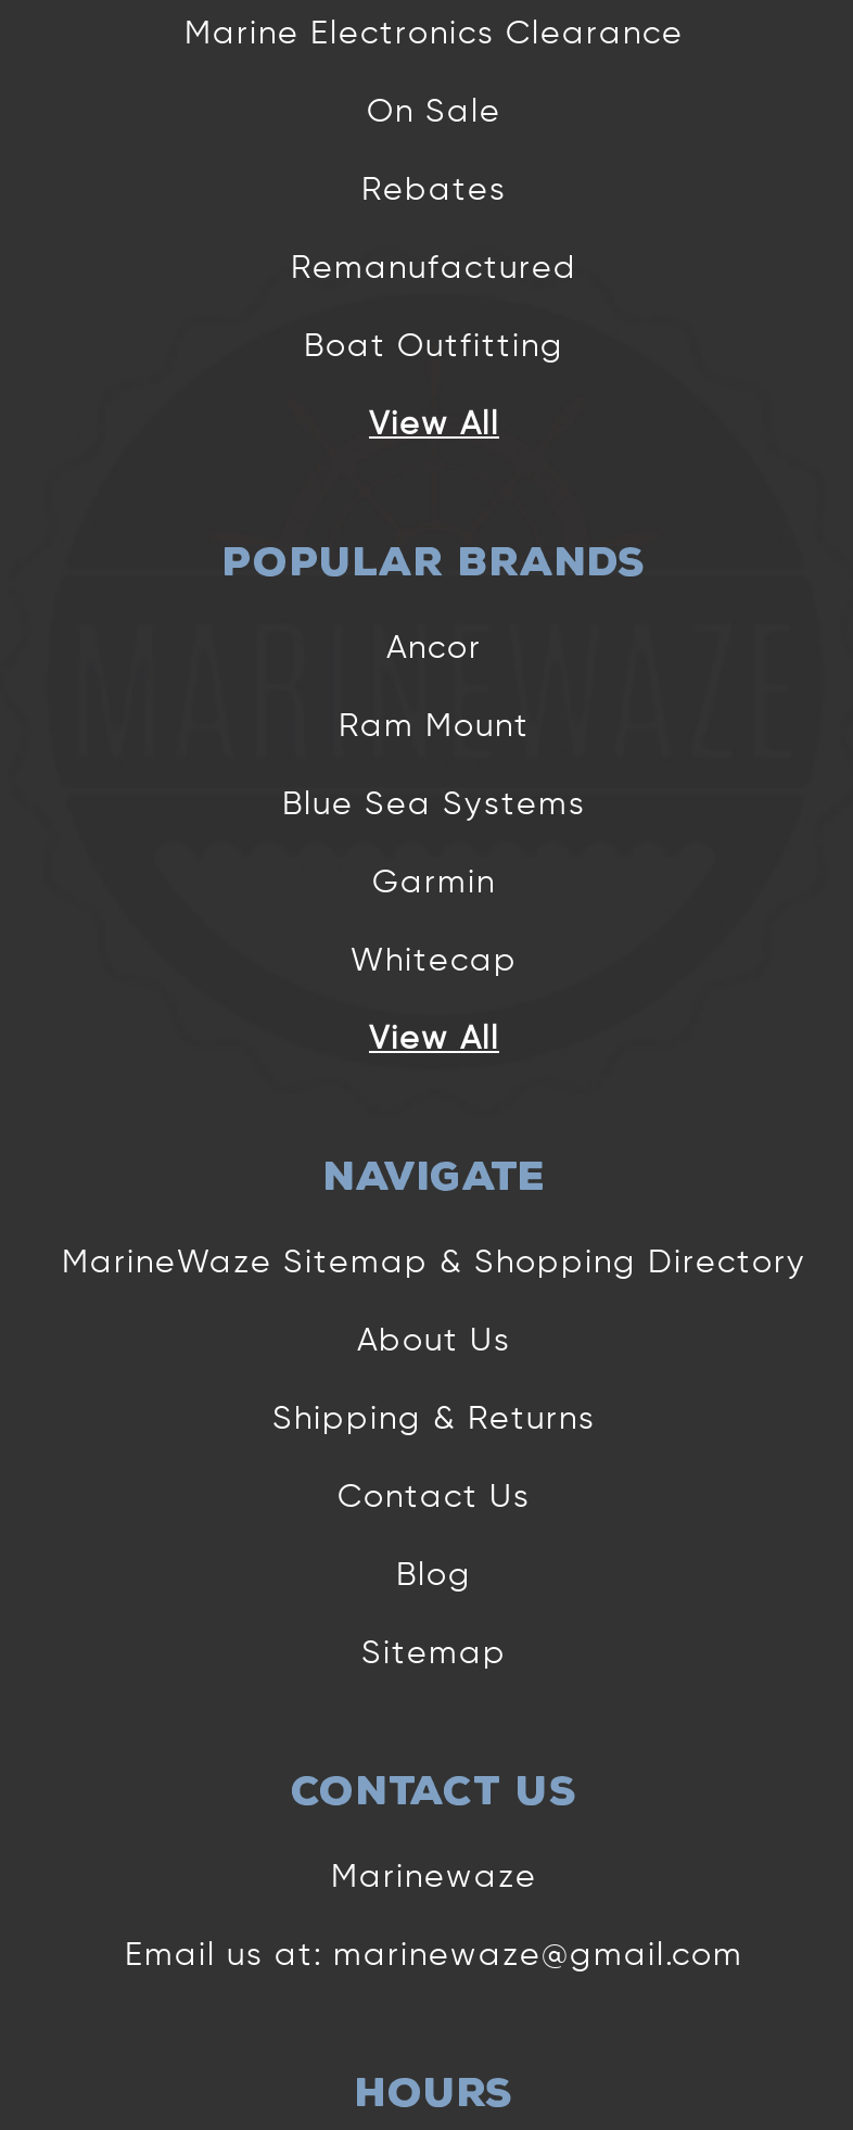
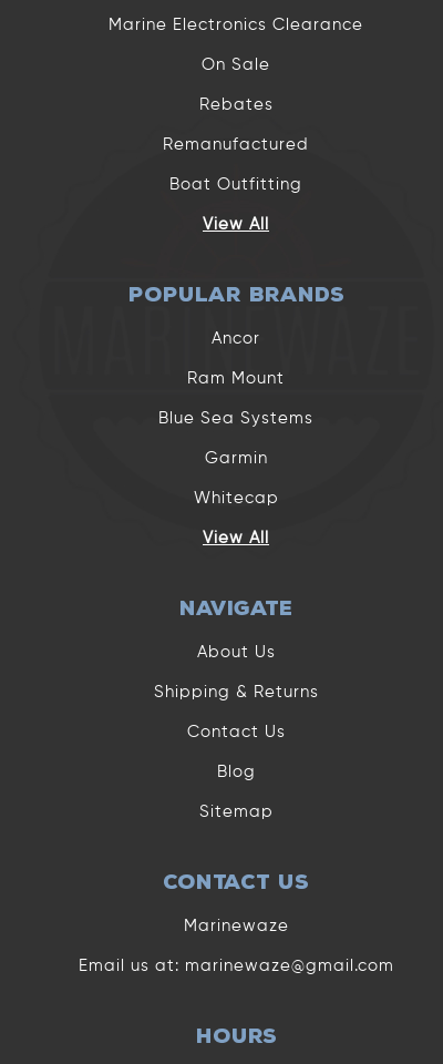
[62,1247,806,1279] MarineWaze Sitemap & Shopping Directory -> none

